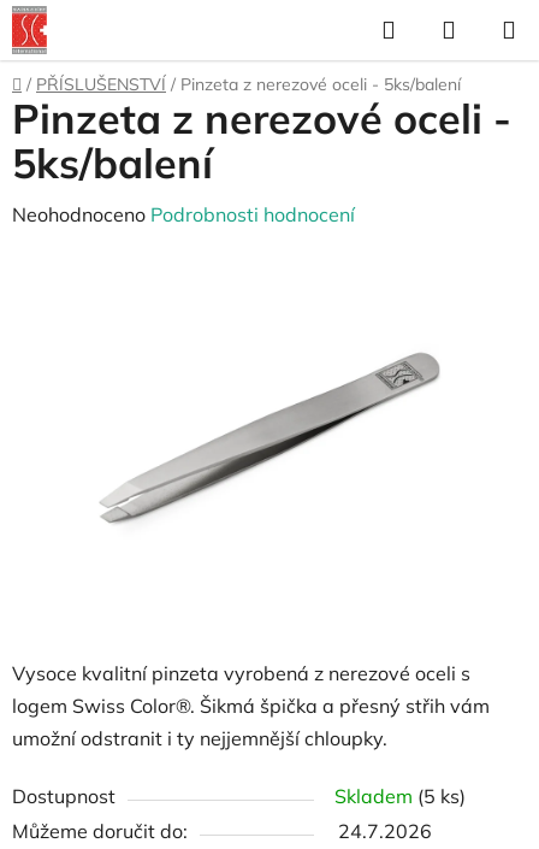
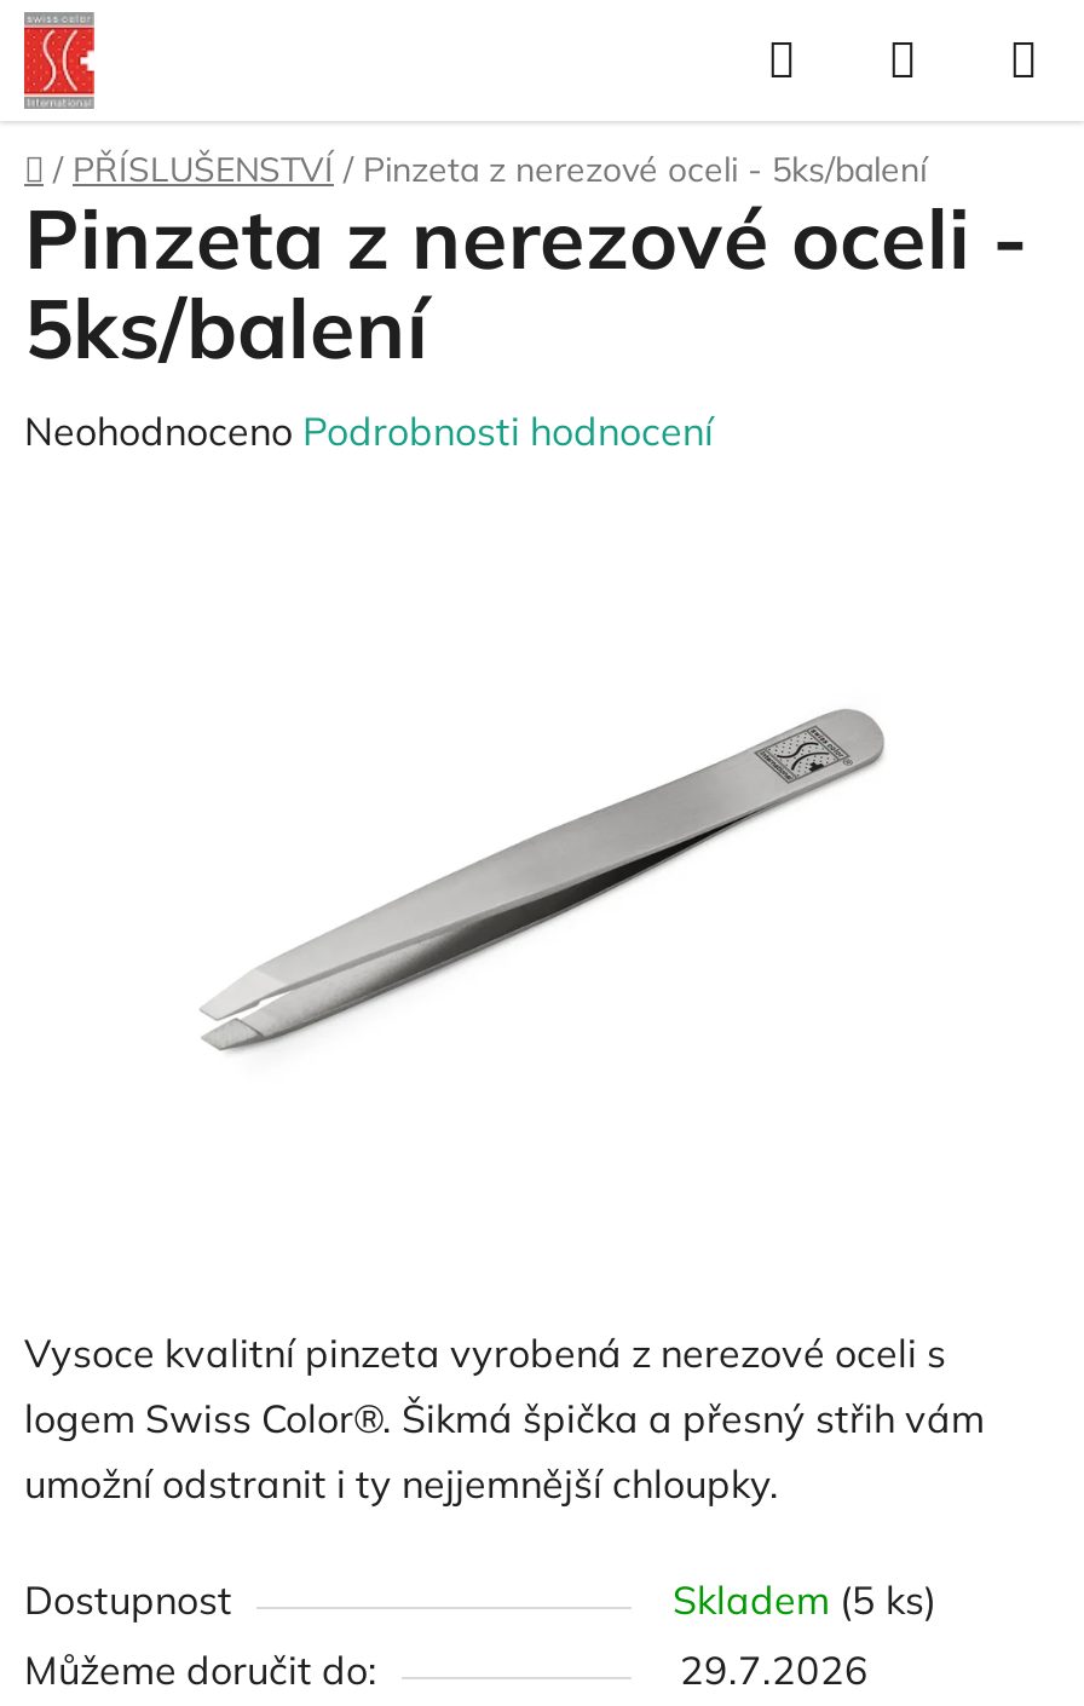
[338,819,432,843] 24.7.2026 -> [680,1646,869,1694] 29.7.2026

